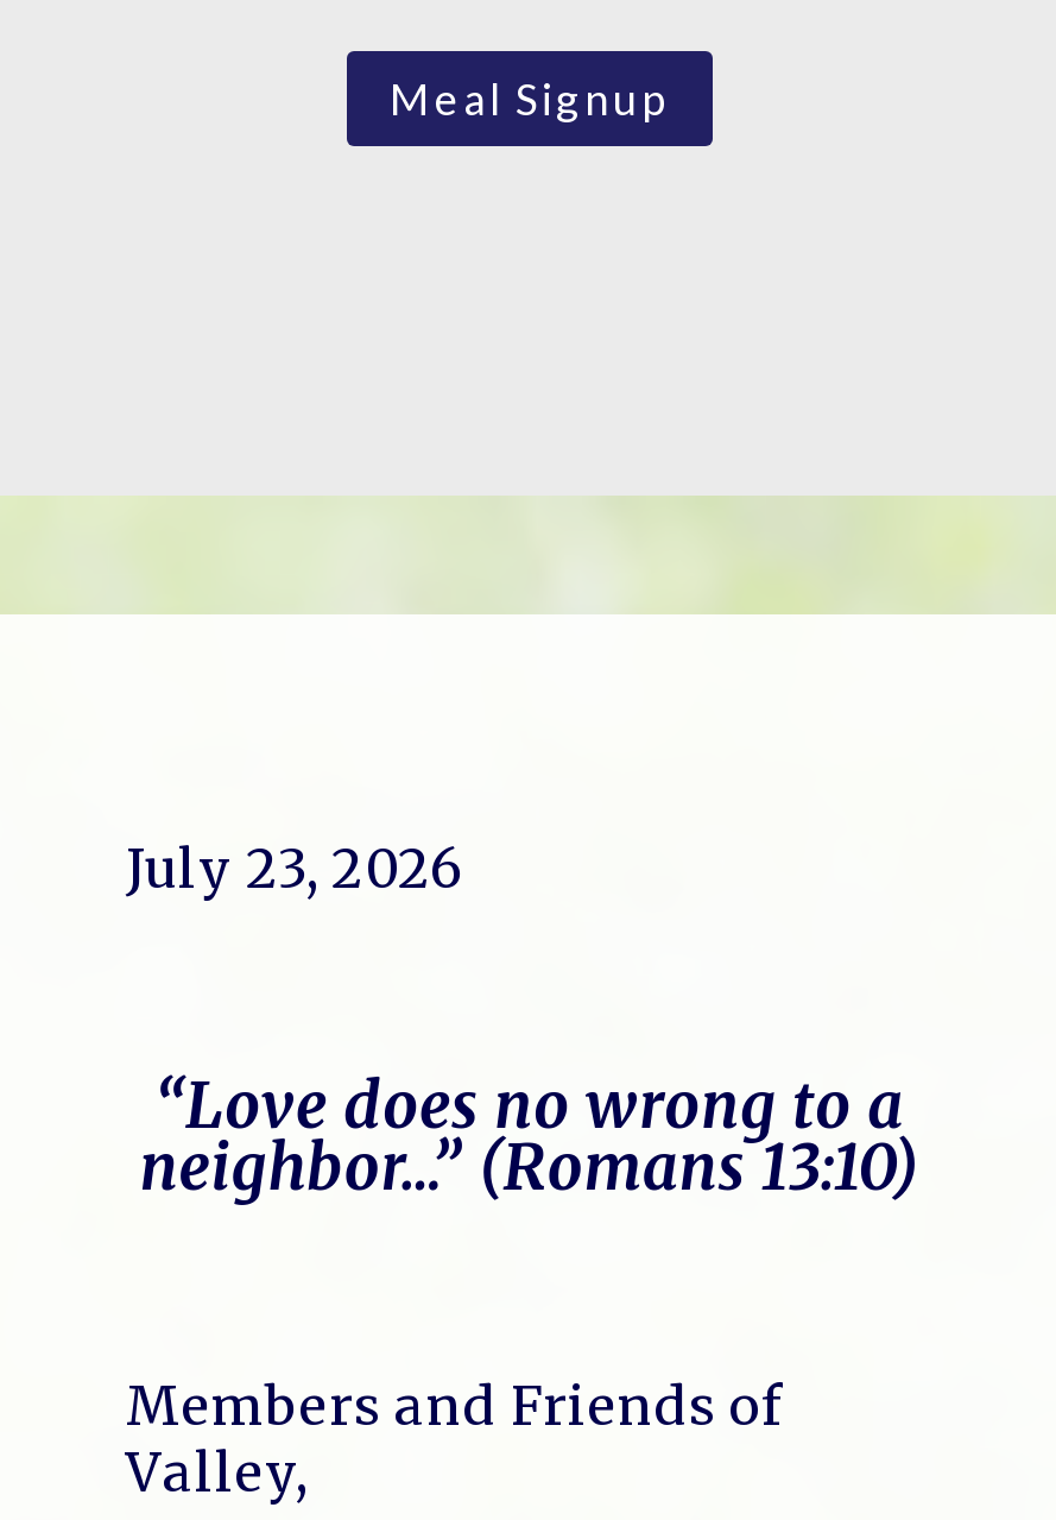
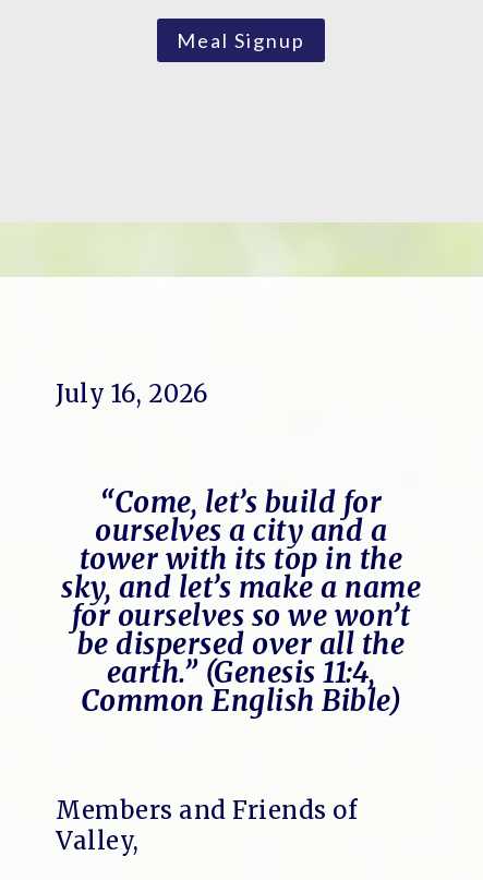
[126,836,462,903] July 23, 2026 -> [56,379,208,409] July 16, 2026
[140,1067,920,1207] “Love does no wrong to a | neighbor…” (Romans 13:10) -> [61,484,421,719] “Come, let’s build for | ourselves a city and a | tower with its top in the | sky, and let’s make a name | for ourselves so we won’t | be dispersed over all the | earth.” (Genesis 11:4, | Common English Bible)

